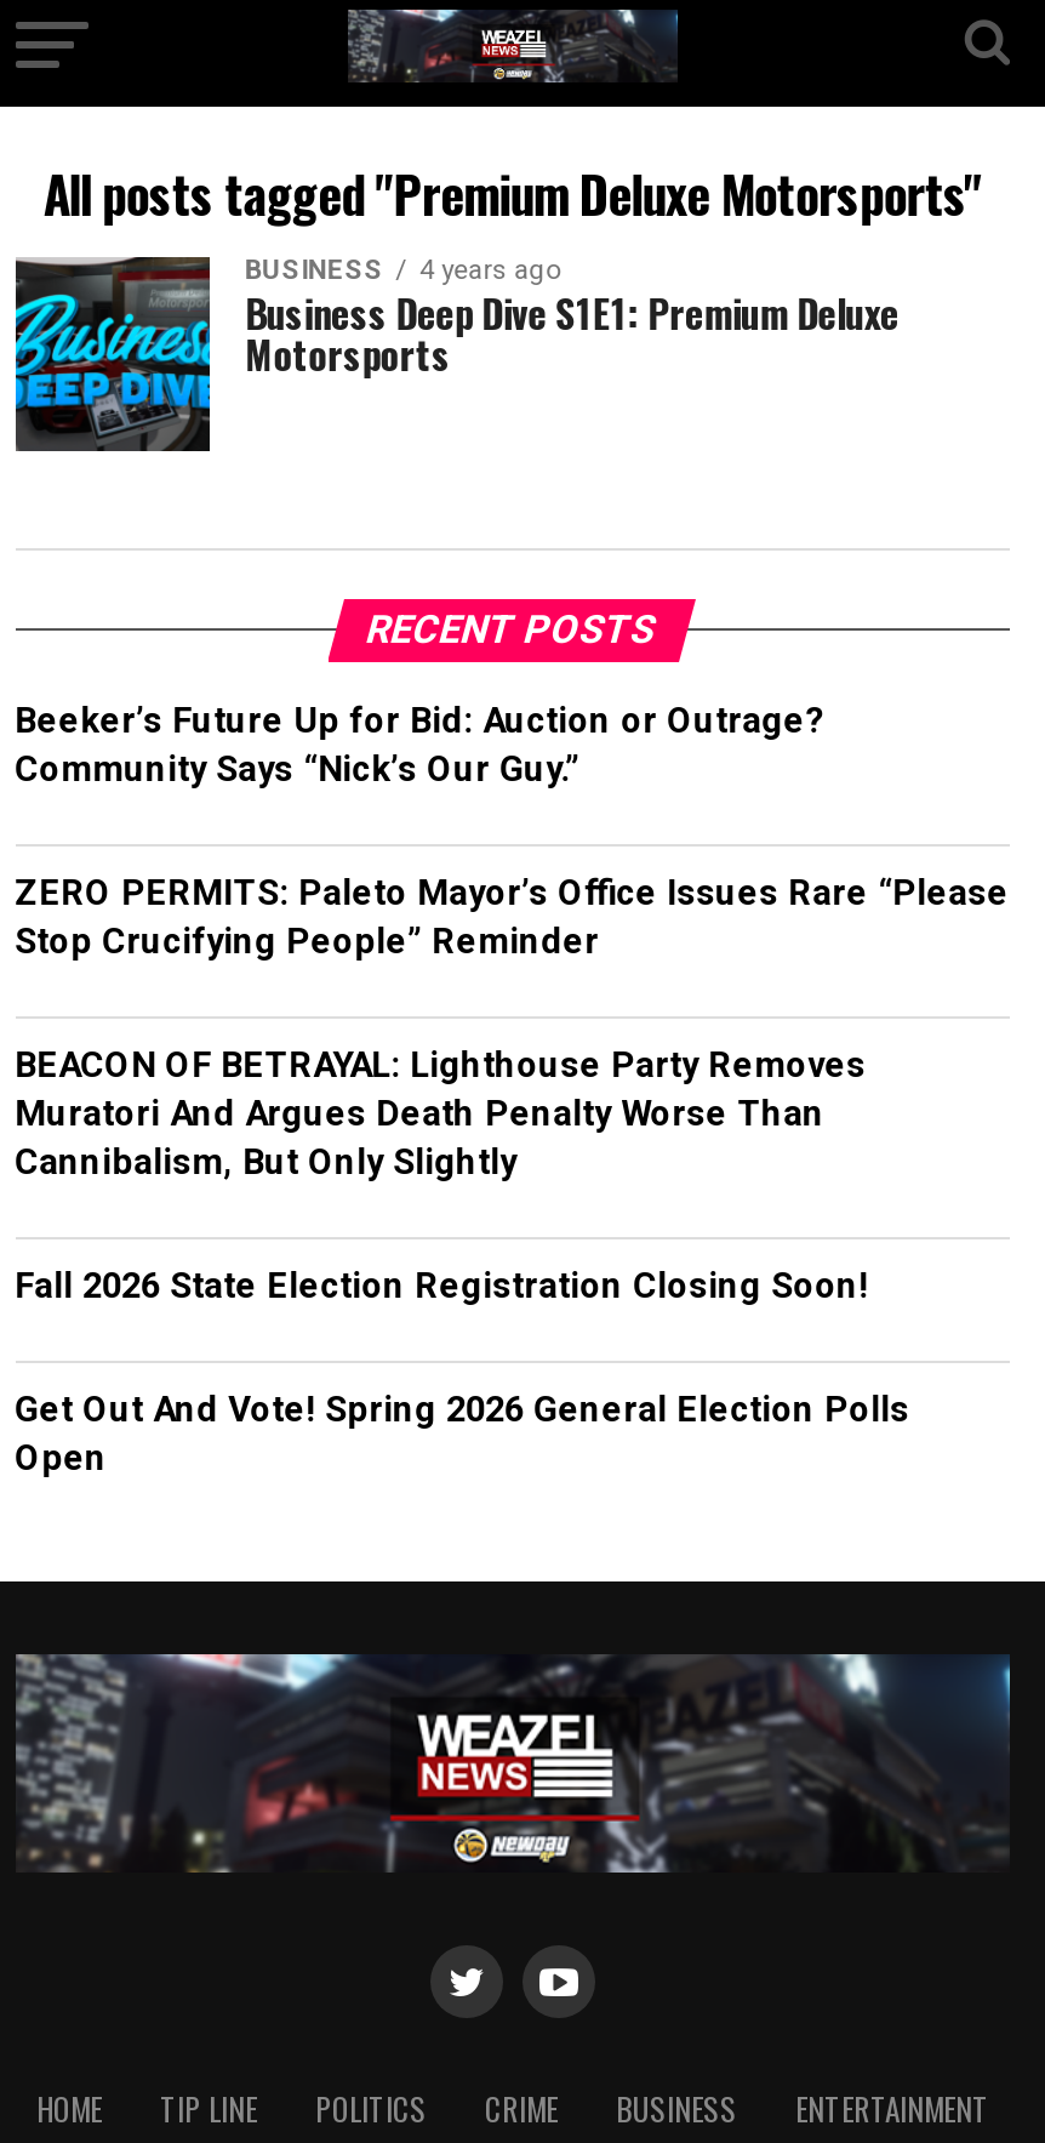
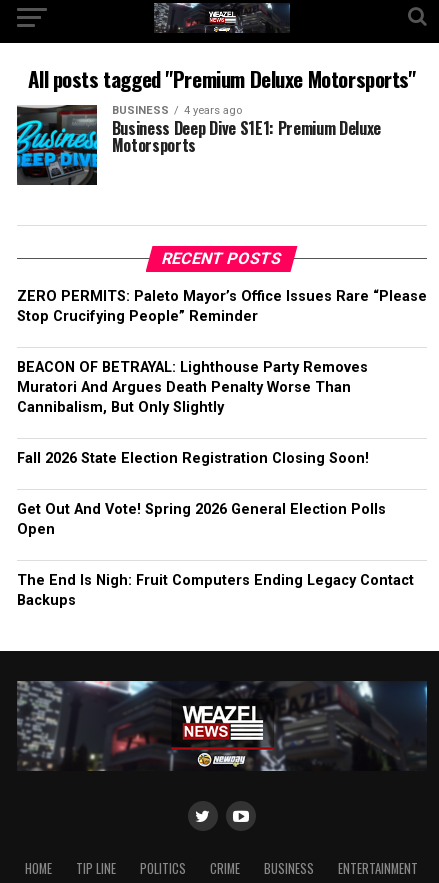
[15,701,825,791] Beeker’s Future Up for Bid: Auction or Outrage? | Community Says “Nick’s Our Guy.” -> none
moved [15,873,1009,1480] -> [17,288,427,538]: ZERO PERMITS: Paleto Mayor’s Office Issues Rare “Please | Stop Crucifying People” Reminder | BEACON OF BETRAYAL: Lighthouse Party Removes | Muratori And Argues Death Penalty Worse Than | Cannibalism, But Only Slightly | Fall 2026 State Election Registration Closing Soon! | Get Out And Vote! Spring 2026 General Election Polls | Open
none -> [17,572,414,609] The End Is Nigh: Fruit Computers Ending Legacy Contact | Backups

